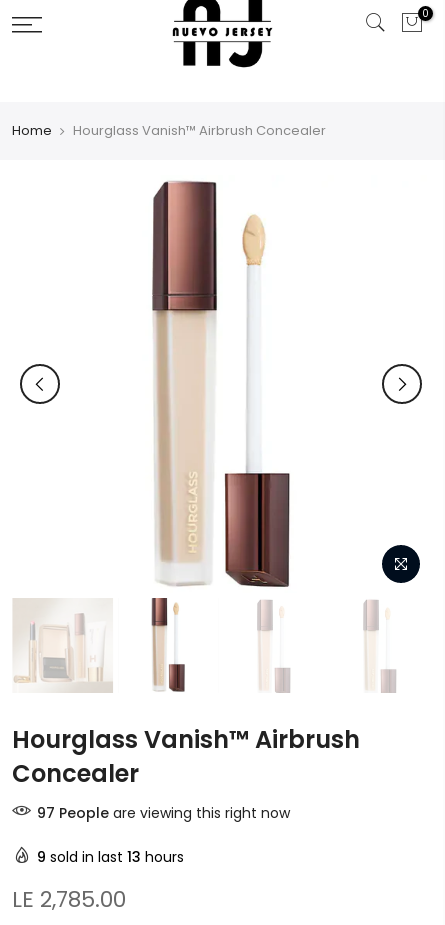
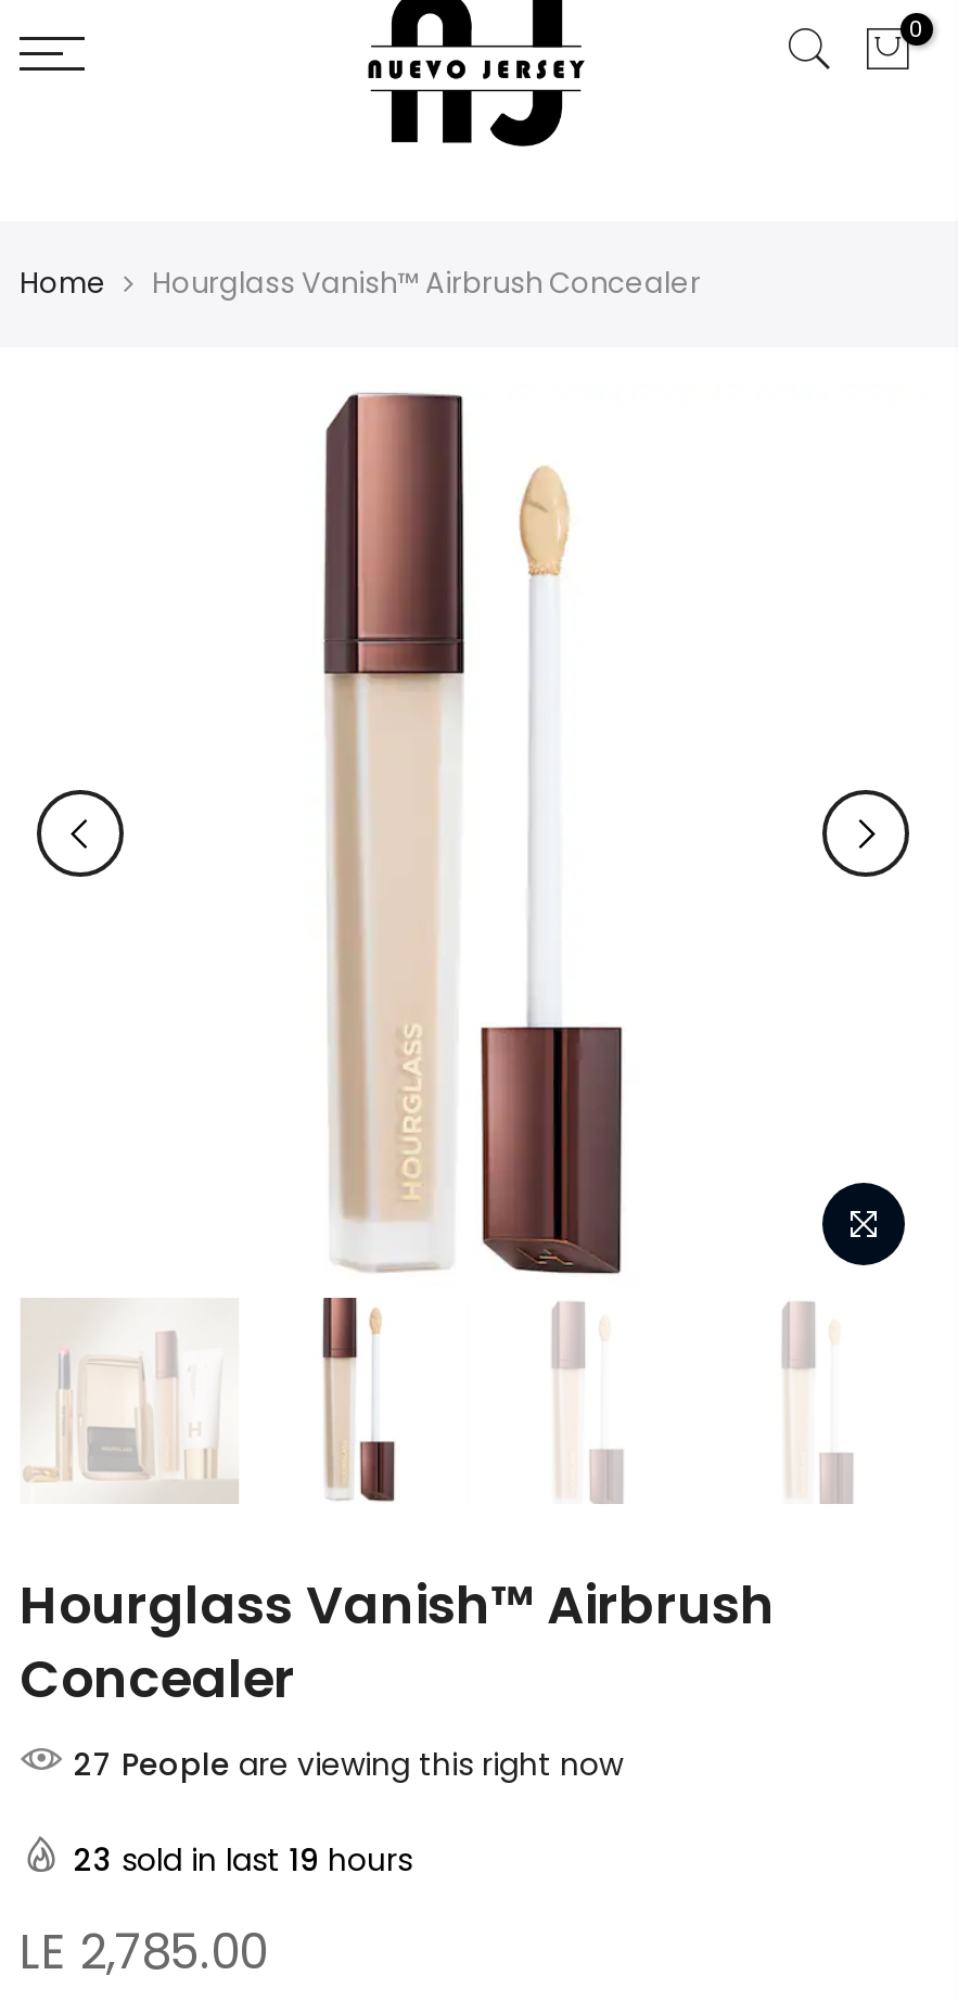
[37,803,290,823] 97 People are viewing this right now -> [74,1743,623,1787] 27 People are viewing this right now
[37,847,184,867] 9 sold in last 13 hours -> [74,1839,412,1882] 23 sold in last 19 hours

